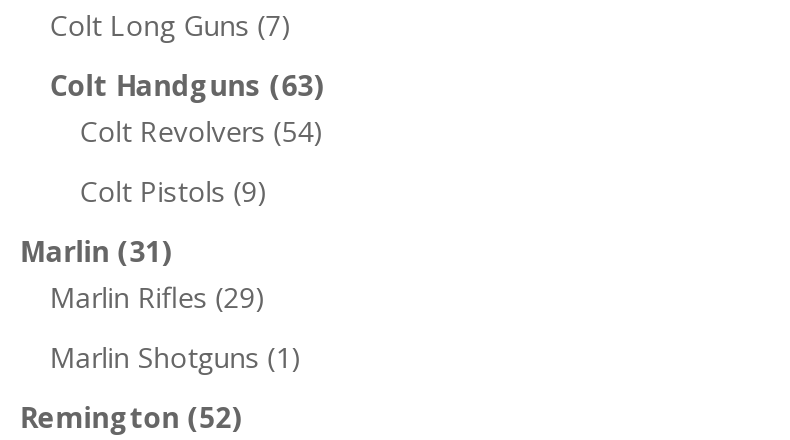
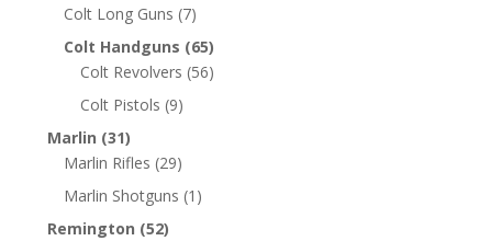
[50,66,324,104] Colt Handguns (63) -> [64,36,214,57] Colt Handguns (65)
[80,112,324,150] Colt Revolvers (54) -> [80,61,214,82] Colt Revolvers (56)

